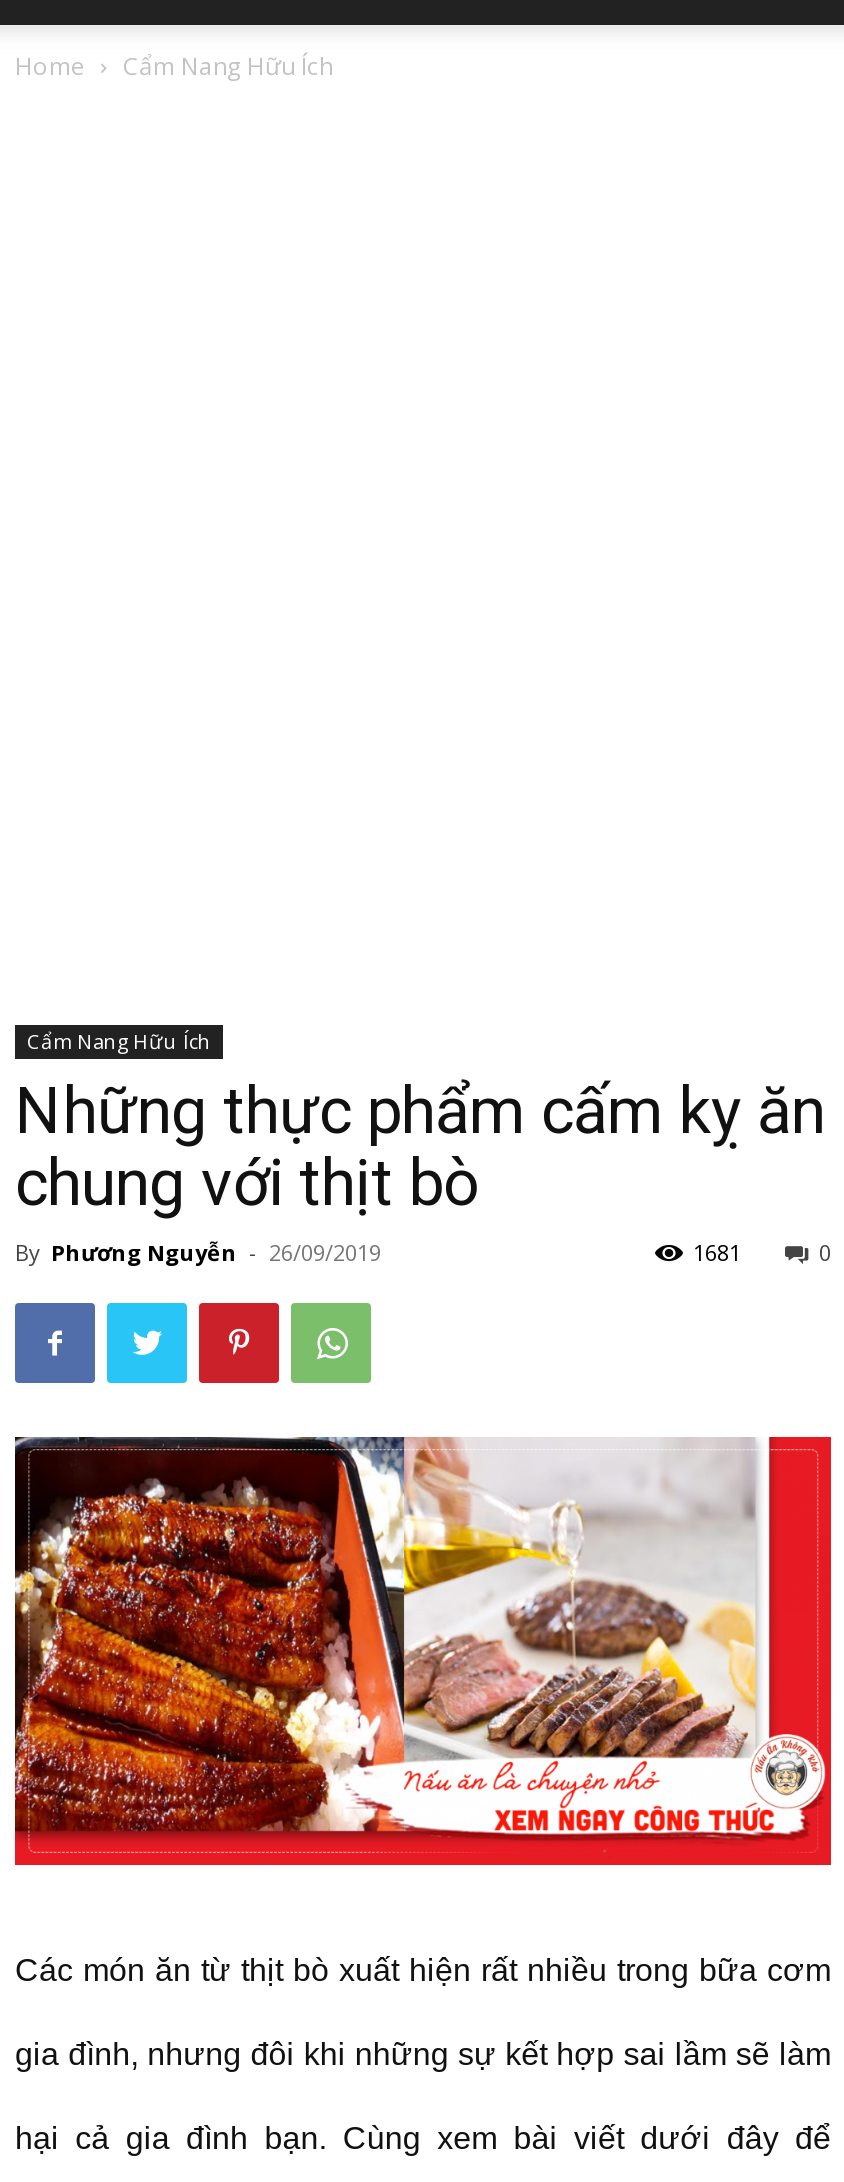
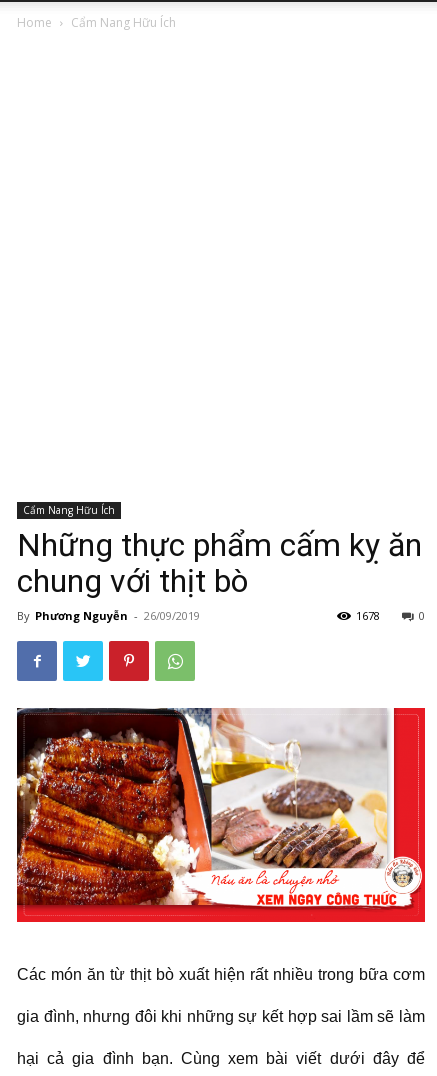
[693,1237,741,1267] 1681 -> [356,608,380,623] 1678

